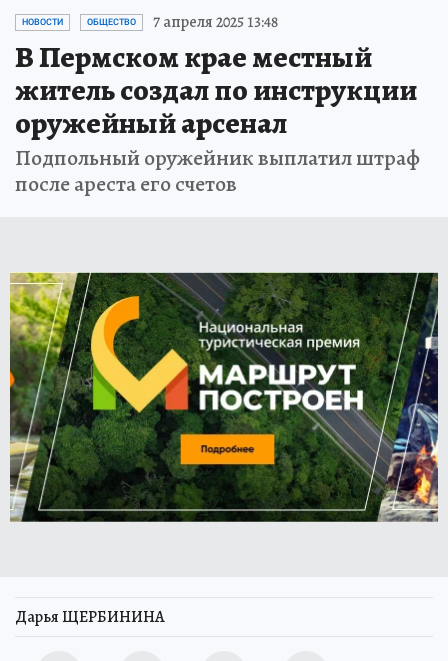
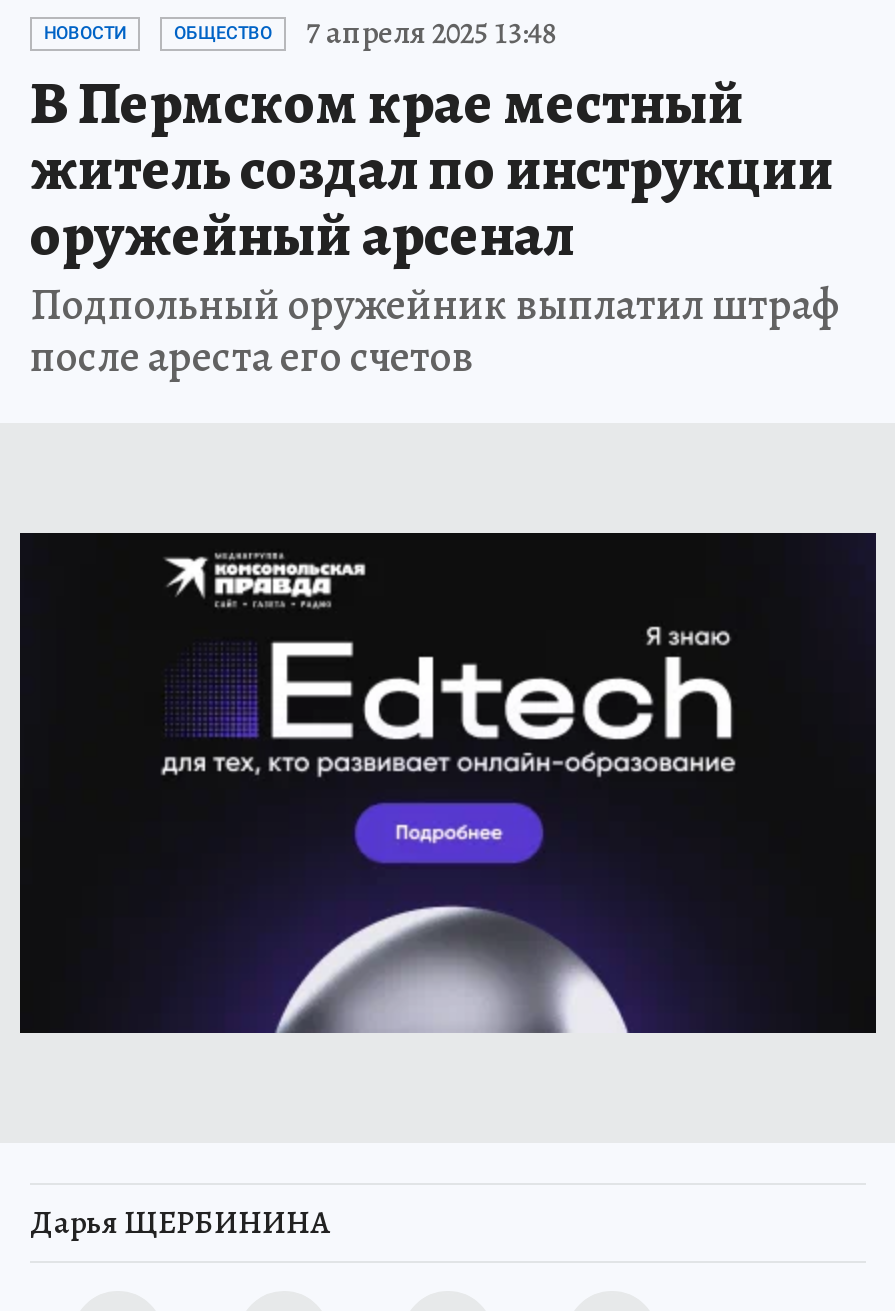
[9,272,439,523] [image] -> [18,531,878,1033] [image]

